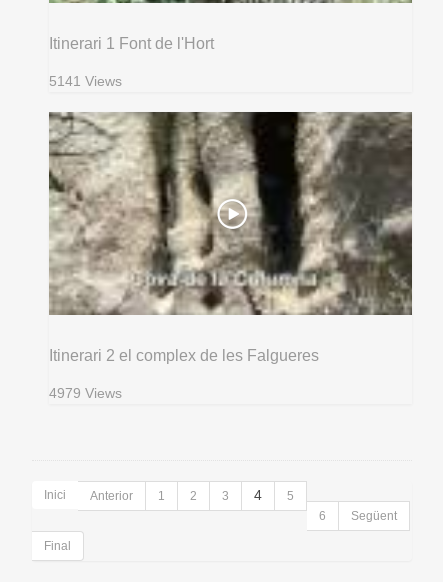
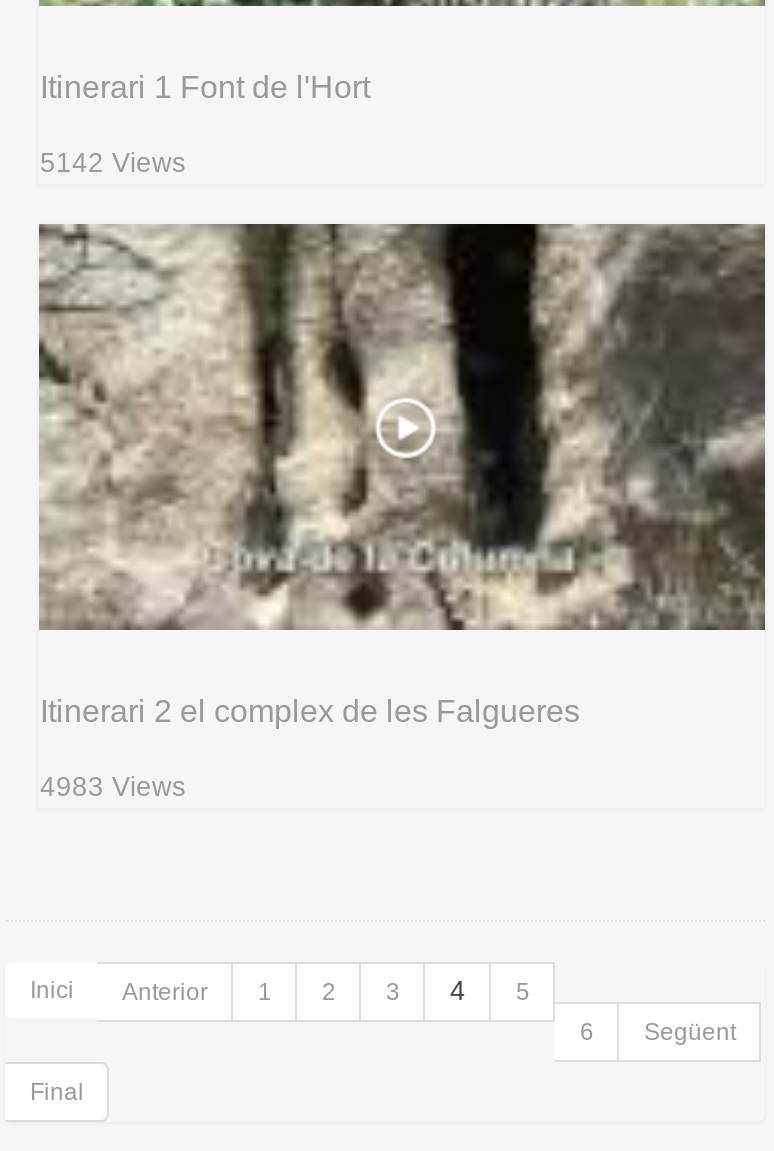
[49,74,122,89] 5141 Views -> [40,147,186,177] 5142 Views
[49,386,122,401] 4979 Views -> [40,772,186,802] 4983 Views

